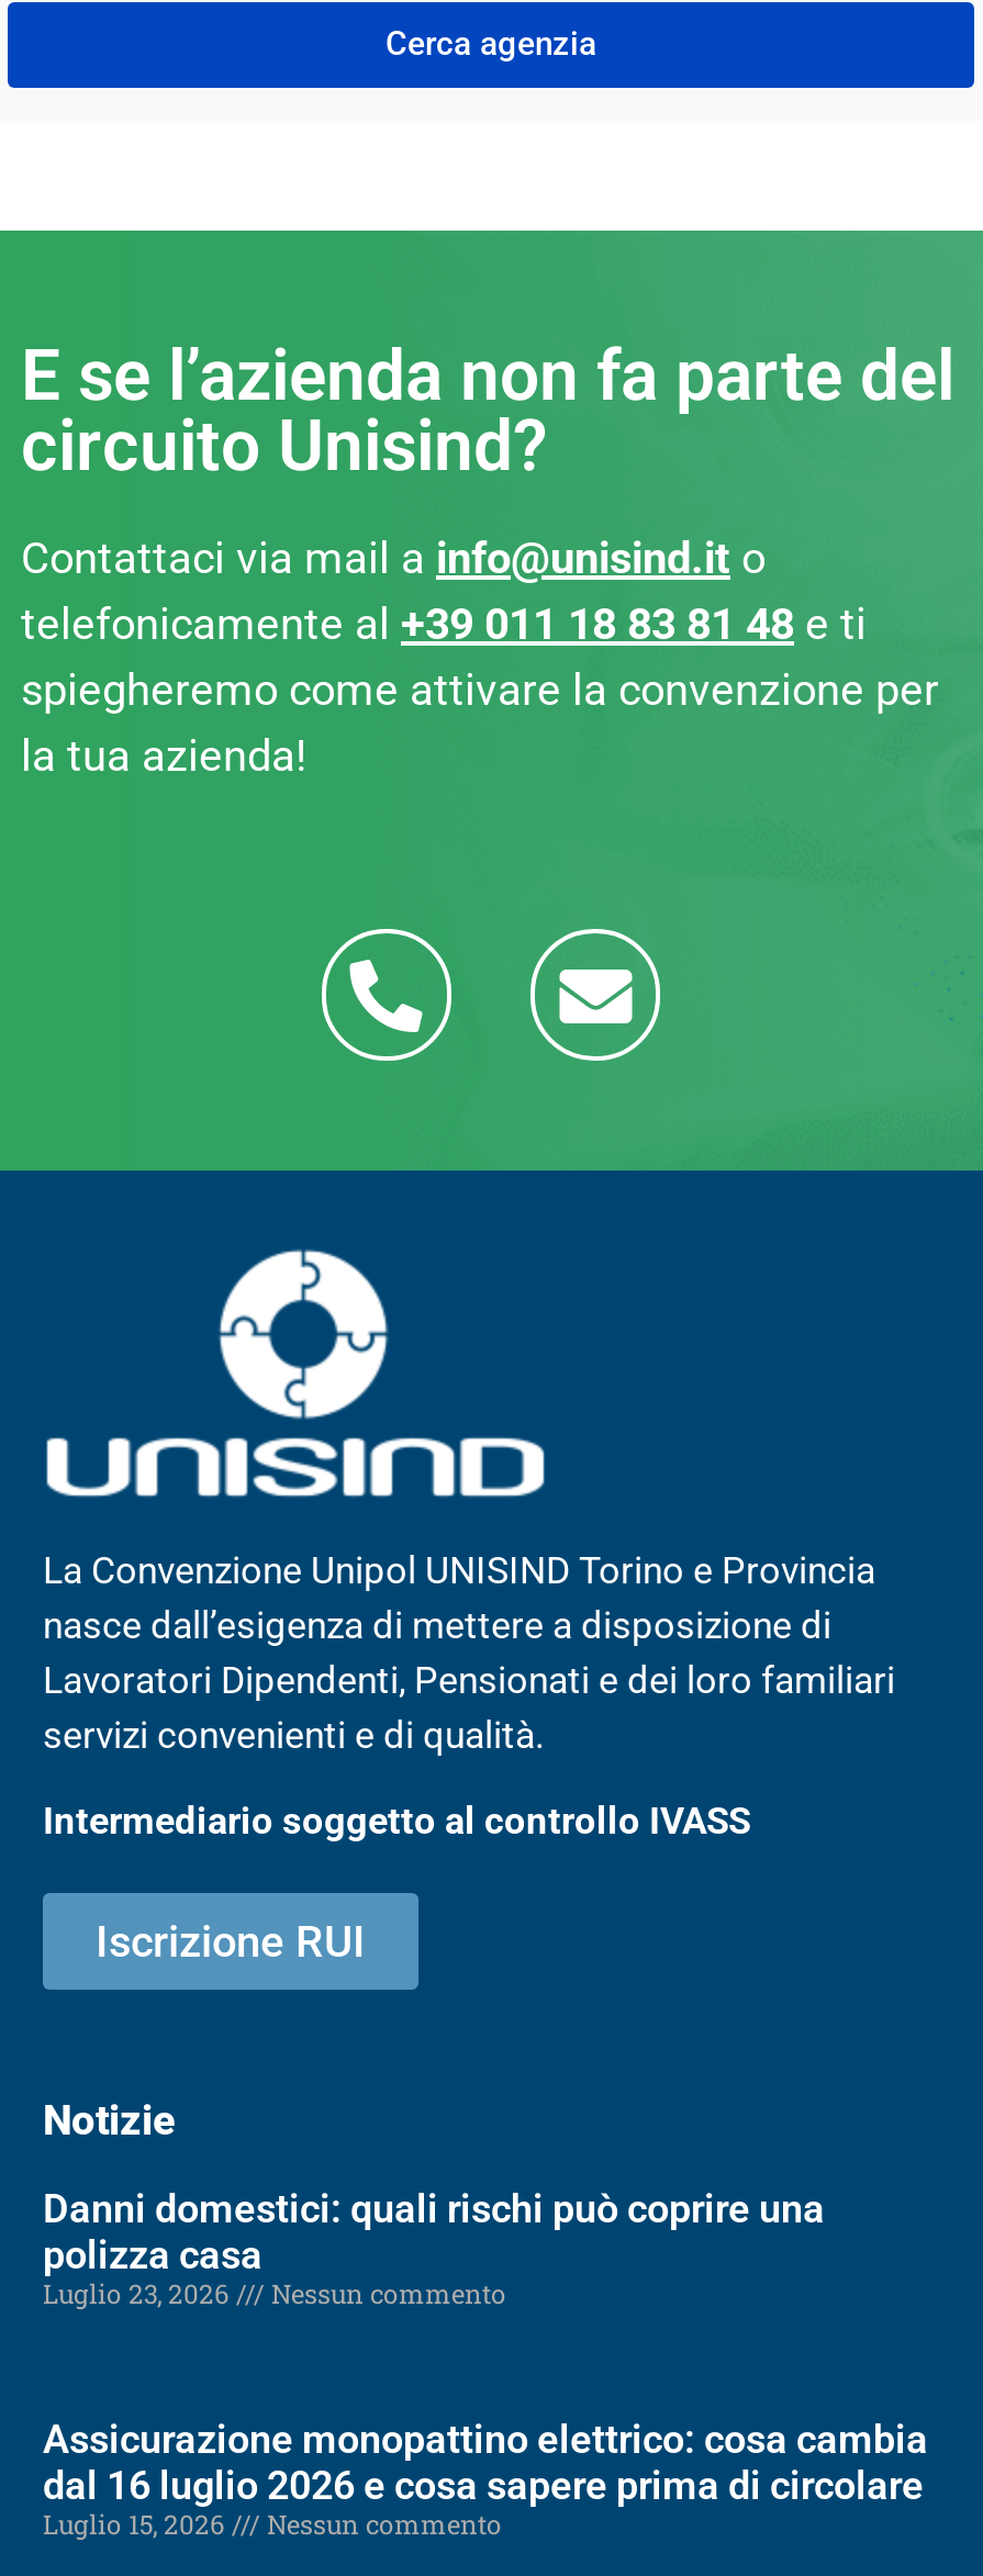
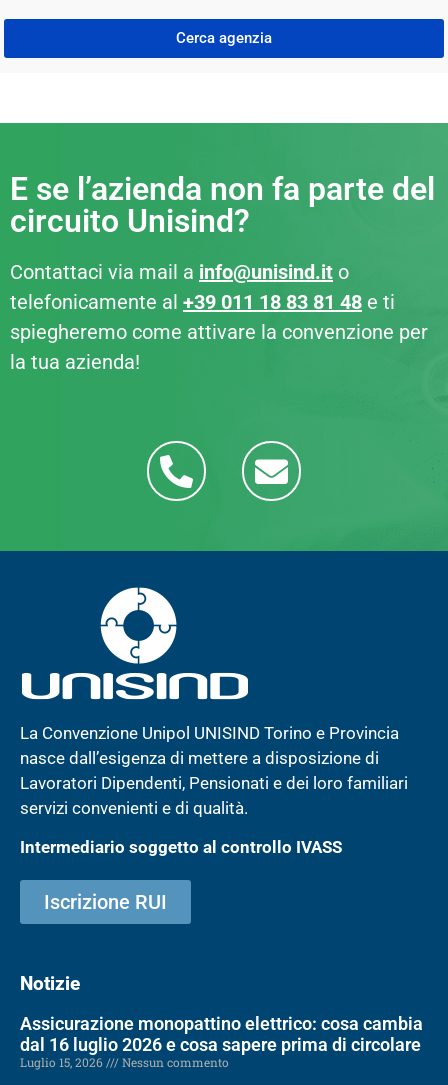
[43,2185,825,2310] Danni domestici: quali rischi può coprire una | polizza casa | Luglio 23, 2026 | Nessun commento -> none

